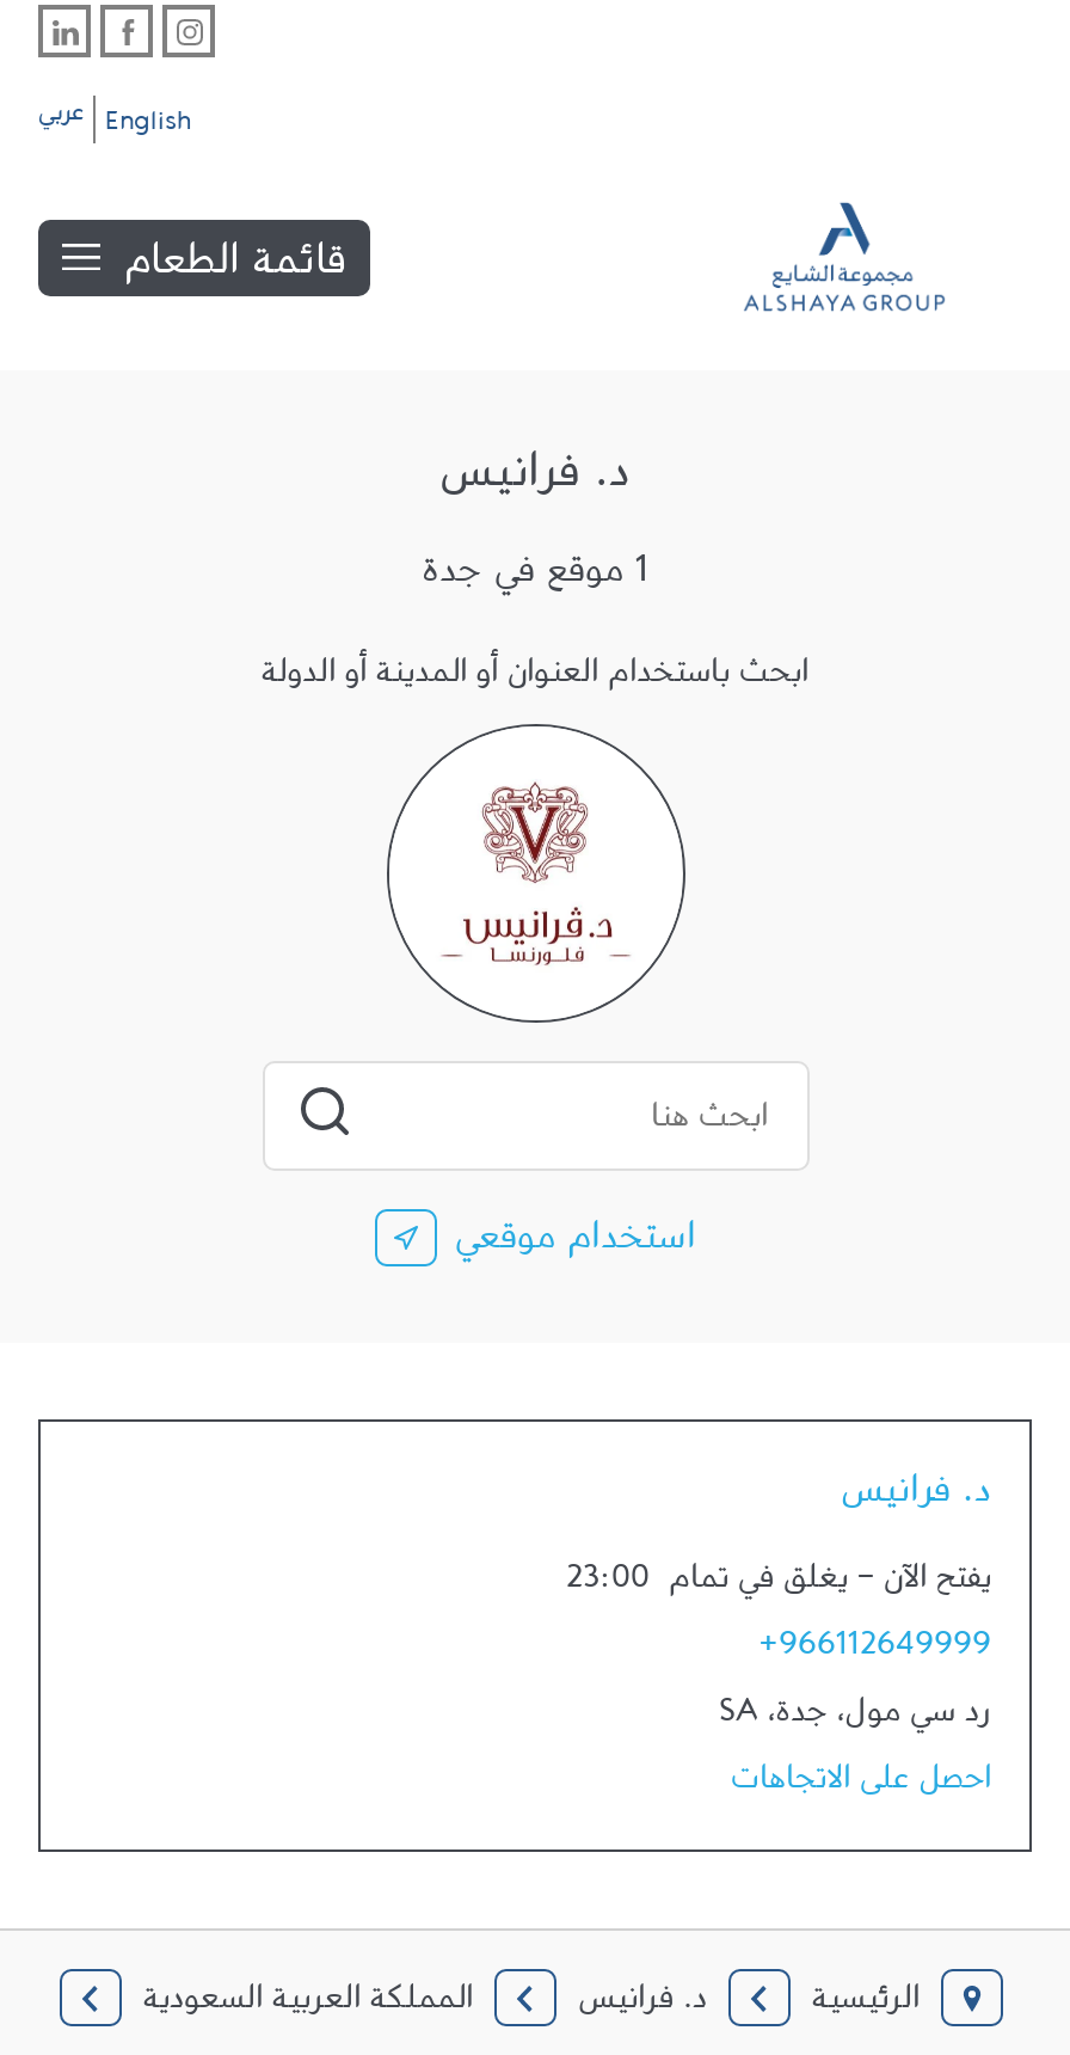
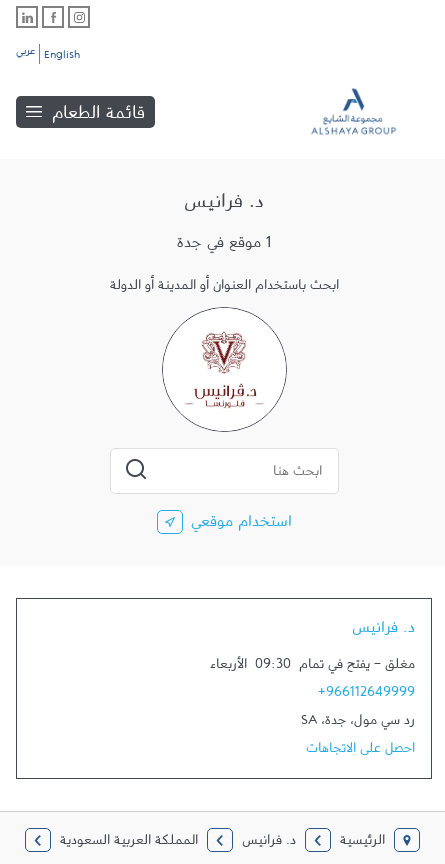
[566,1563,991,1611] يفتح الآن - يغلق في تمام 23:00 -> [210,658,415,678] مغلق - يفتح في تمام 09:30 الأربعاء

